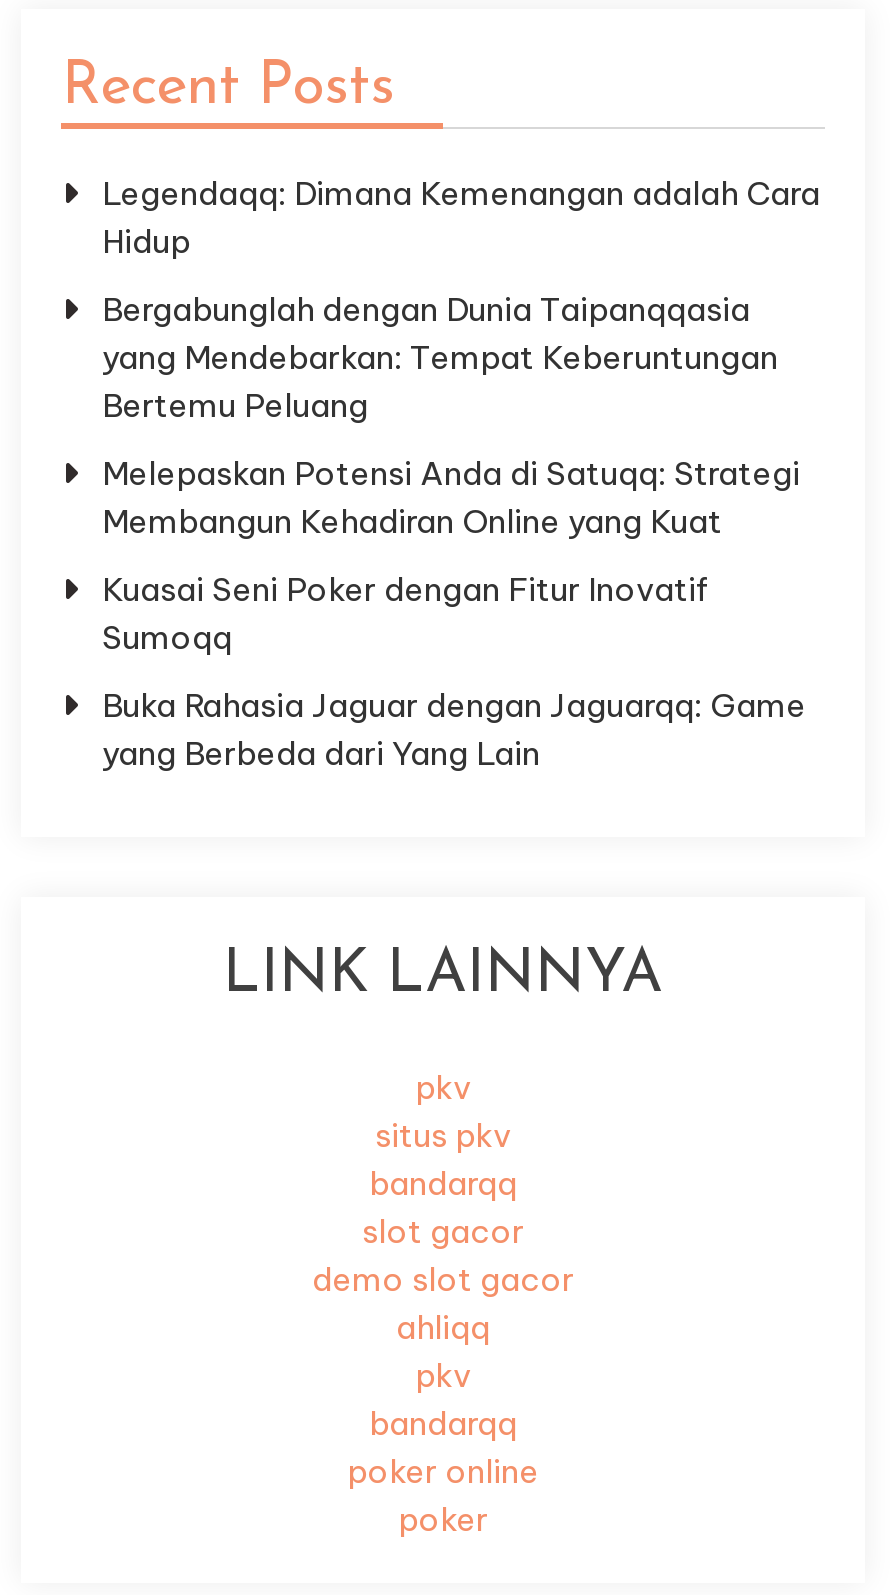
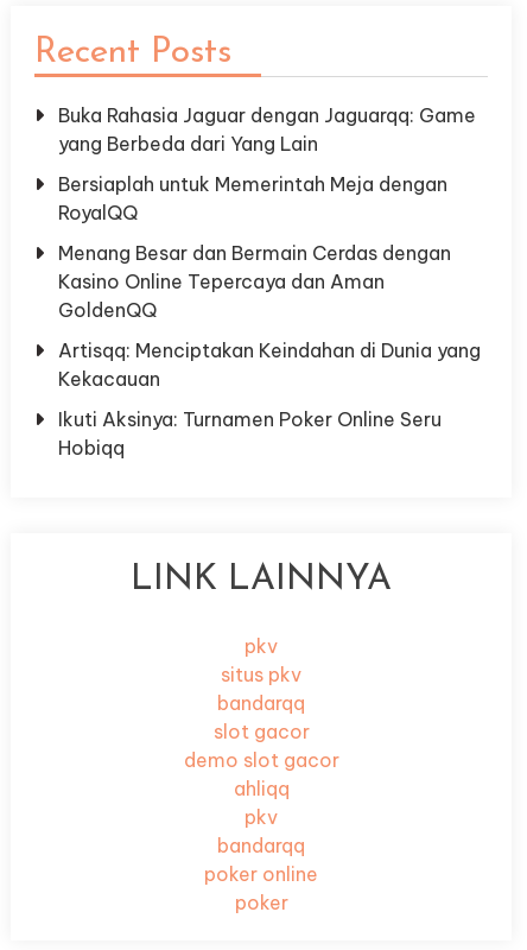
[102,173,820,657] Legendaqq: Dimana Kemenangan adalah Cara | Hidup | Bergabunglah dengan Dunia Taipanqqasia | yang Mendebarkan: Tempat Keberuntungan | Bertemu Peluang | Melepaskan Potensi Anda di Satuqq: Strategi | Membangun Kehadiran Online yang Kuat | Kuasai Seni Poker dengan Fitur Inovatif | Sumoqq -> none
moved [102,685,806,773] -> [59,103,476,156]: Buka Rahasia Jaguar dengan Jaguarqq: Game | yang Berbeda dari Yang Lain
none -> [59,172,481,460] Bersiaplah untuk Memerintah Meja dengan | RoyalQQ | Menang Besar dan Bermain Cerdas dengan | Kasino Online Tepercaya dan Aman | GoldenQQ | Artisqq: Menciptakan Keindahan di Dunia yang | Kekacauan | Ikuti Aksinya: Turnamen Poker Online Seru | Hobiqq

